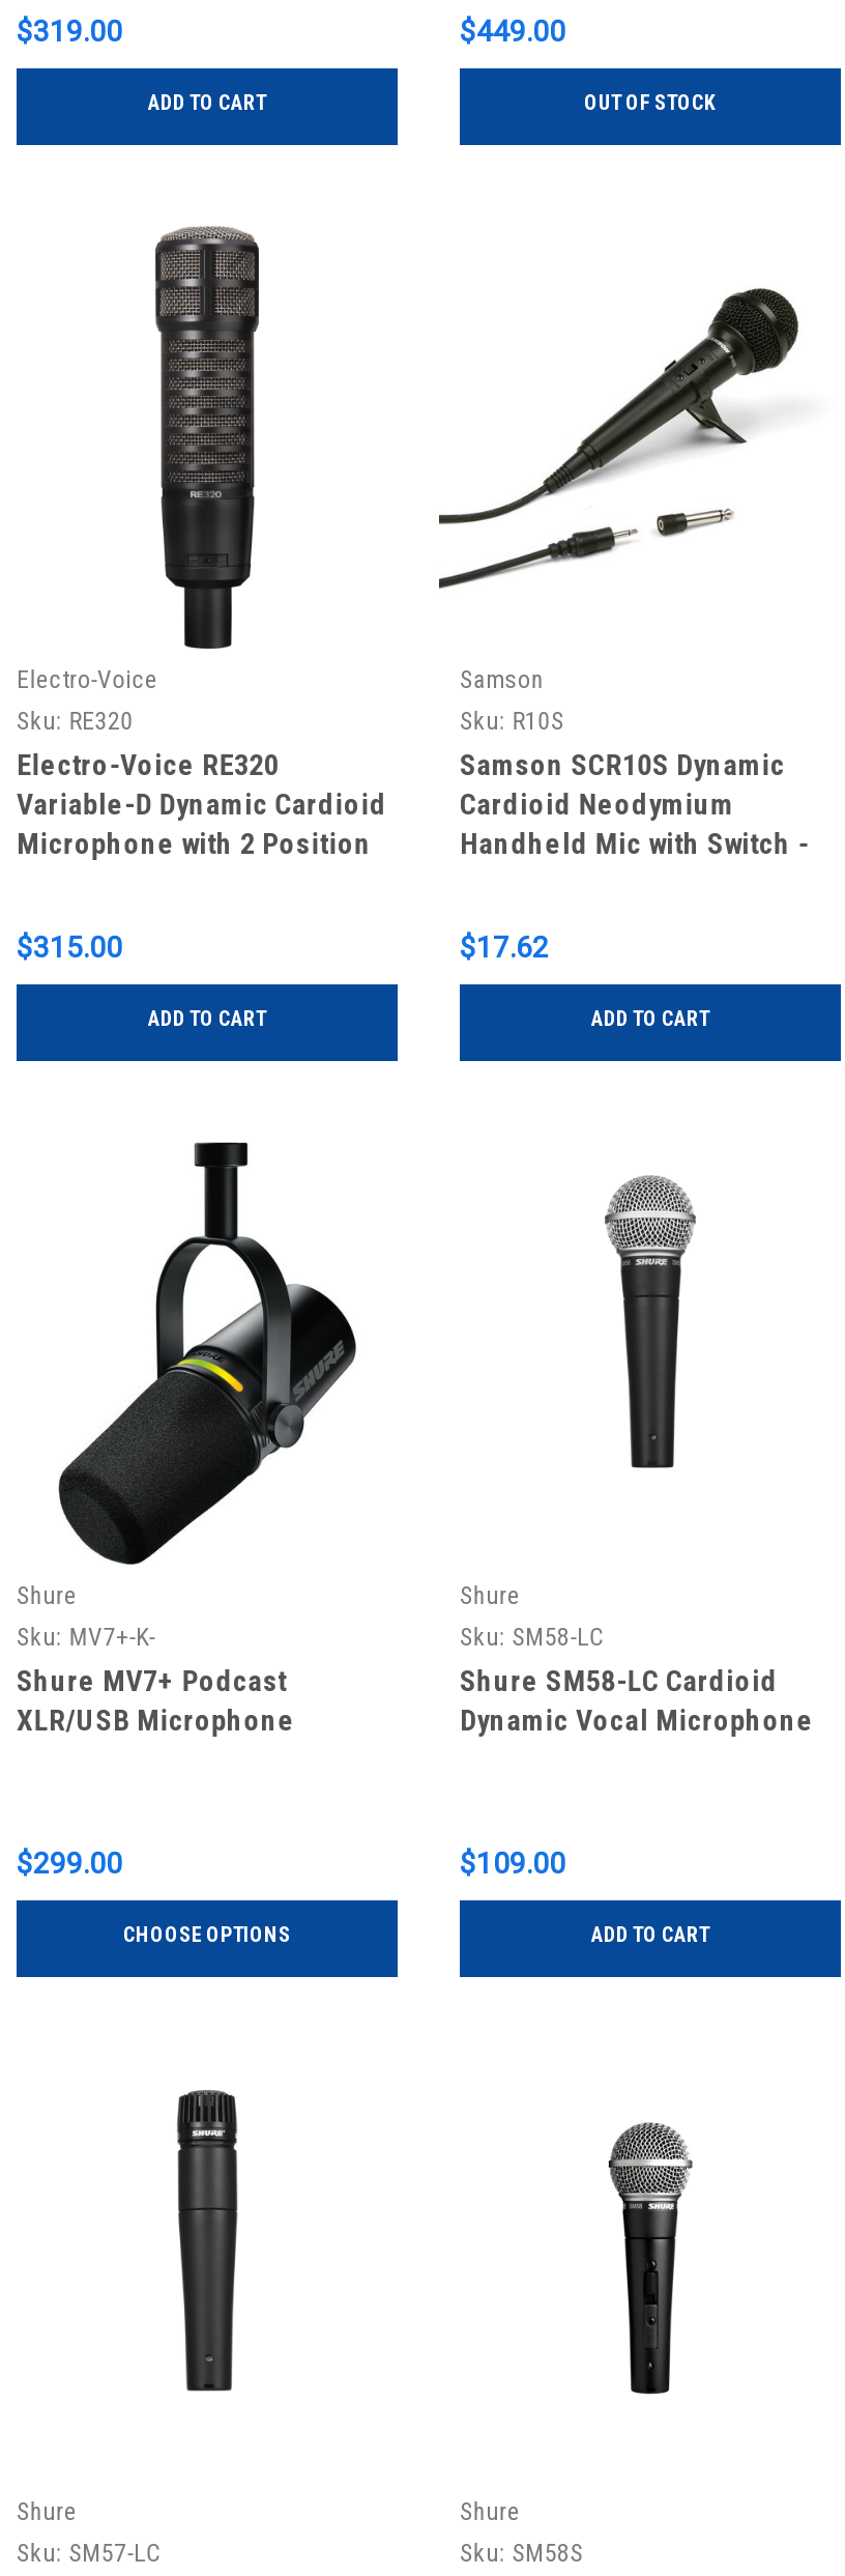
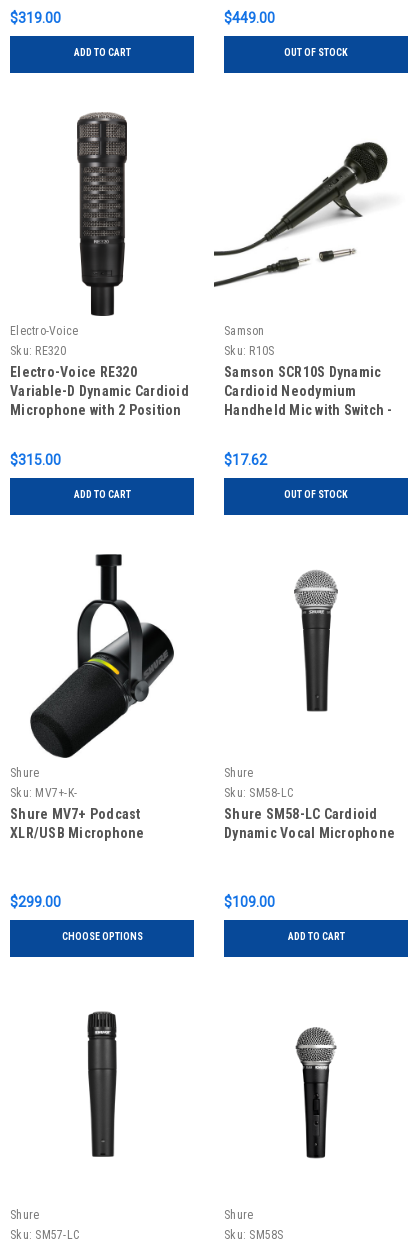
[591,1007,709,1030] ADD TO CART -> [284,489,348,500] OUT OF STOCK

